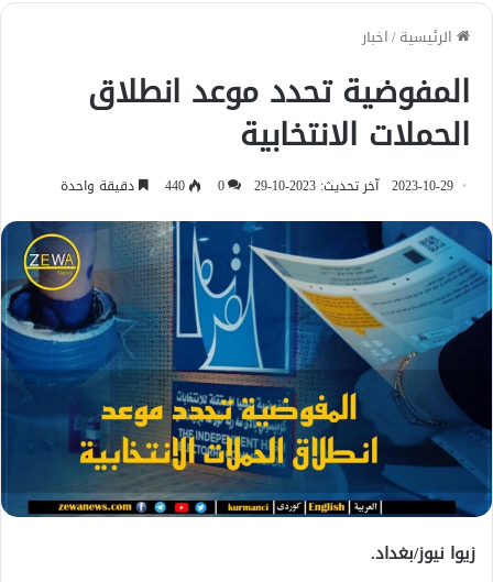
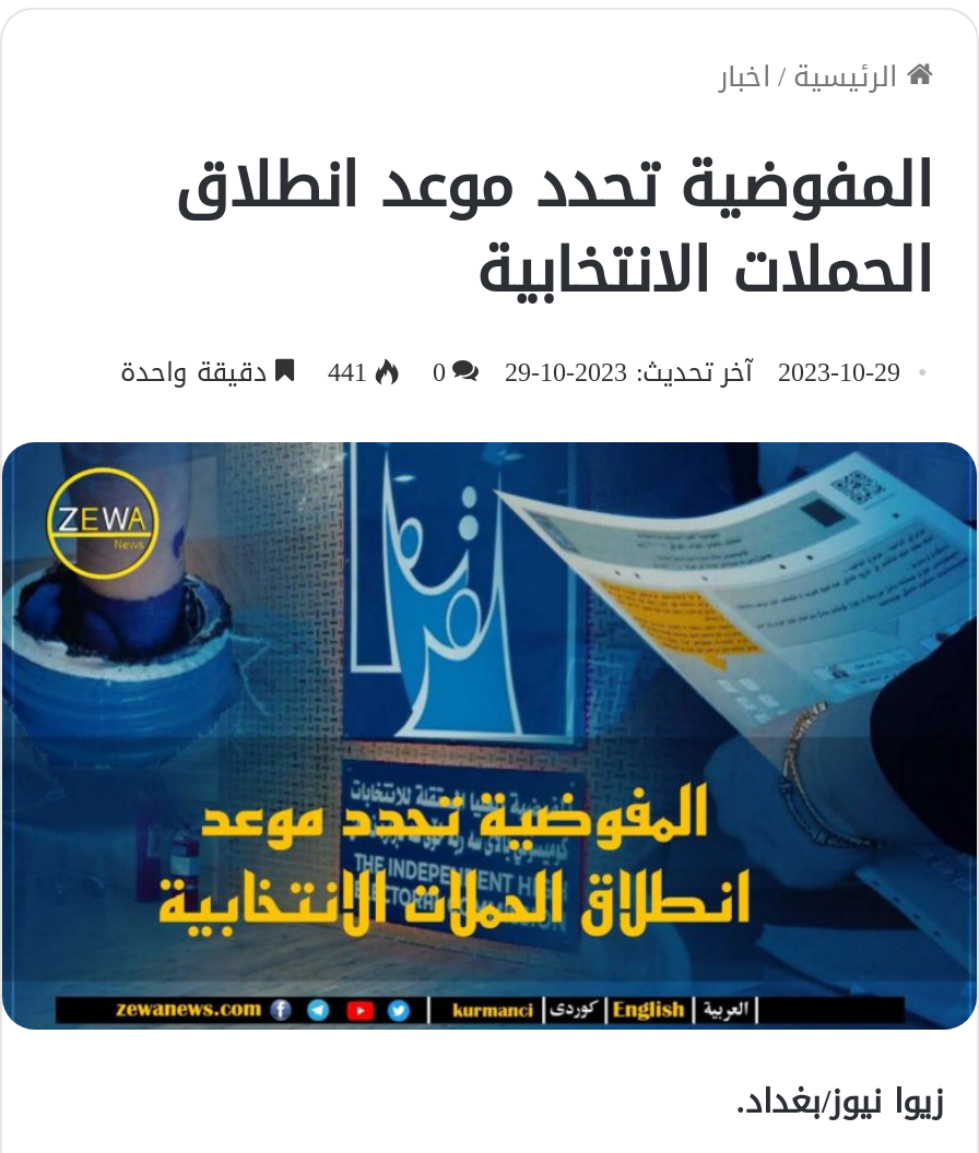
[61,174,224,198] 0 440 دقيقة واحدة -> [120,348,446,396] 0 441 دقيقة واحدة

